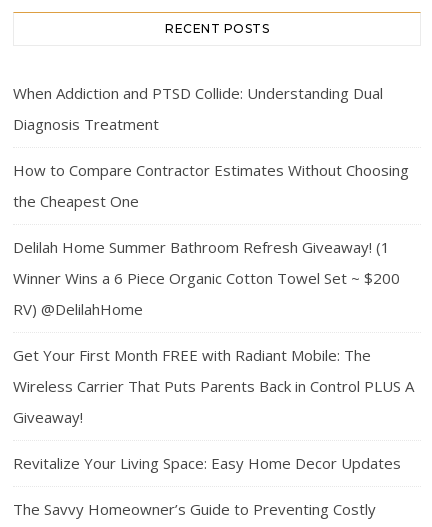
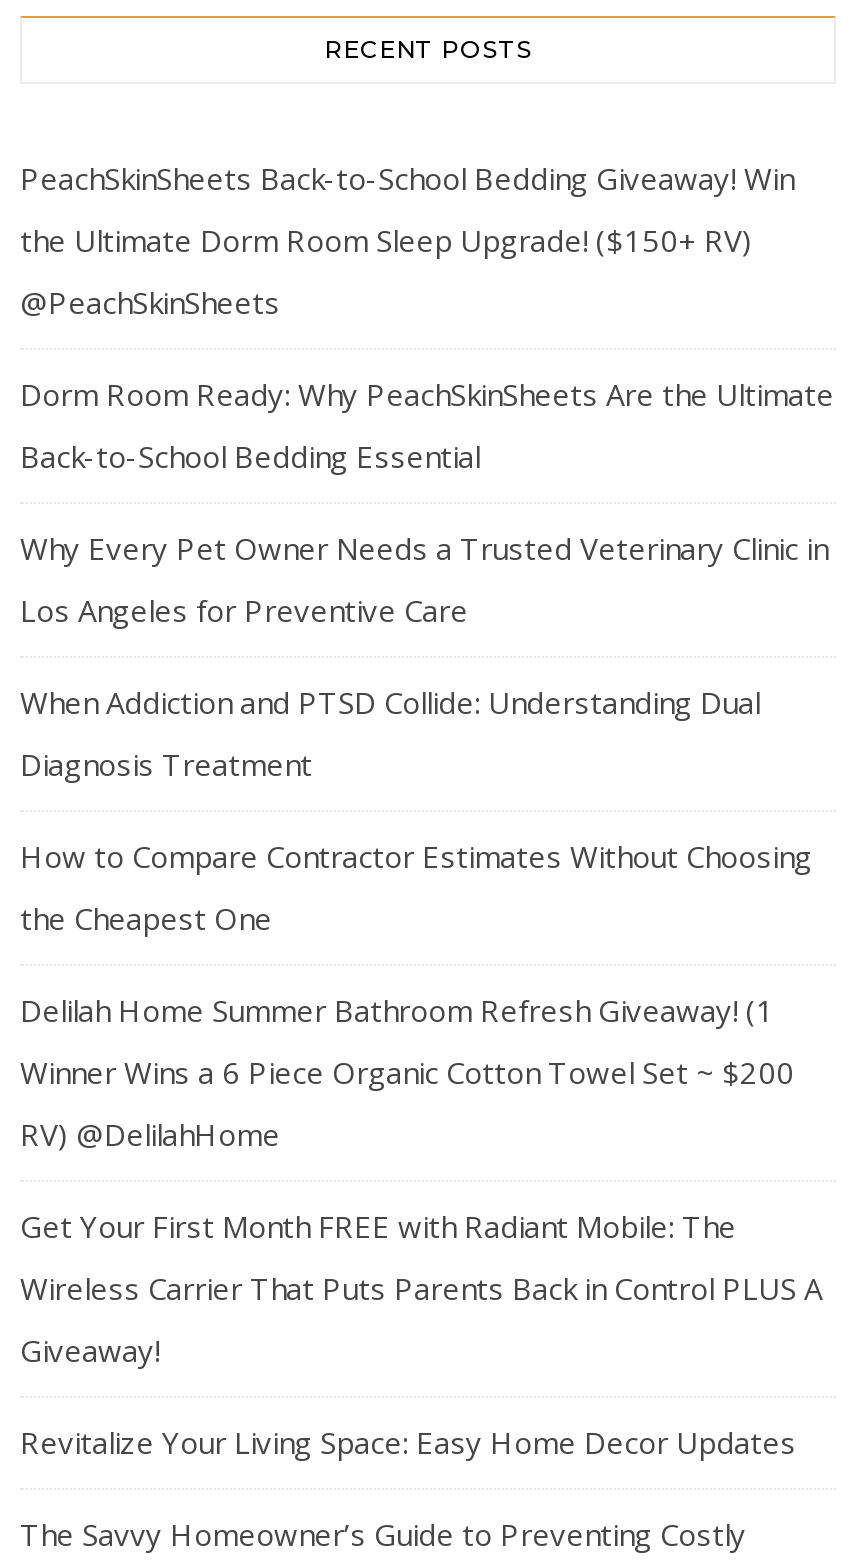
none -> [20,158,834,630] PeachSkinSheets Back-to-School Bedding Giveaway! Win | the Ultimate Dorm Room Sleep Upgrade! ($150+ RV) | @PeachSkinSheets | Dorm Room Ready: Why PeachSkinSheets Are the Ultimate | Back-to-School Bedding Essential | Why Every Pet Owner Needs a Trusted Veterinary Clinic in | Los Angeles for Preventive Care

